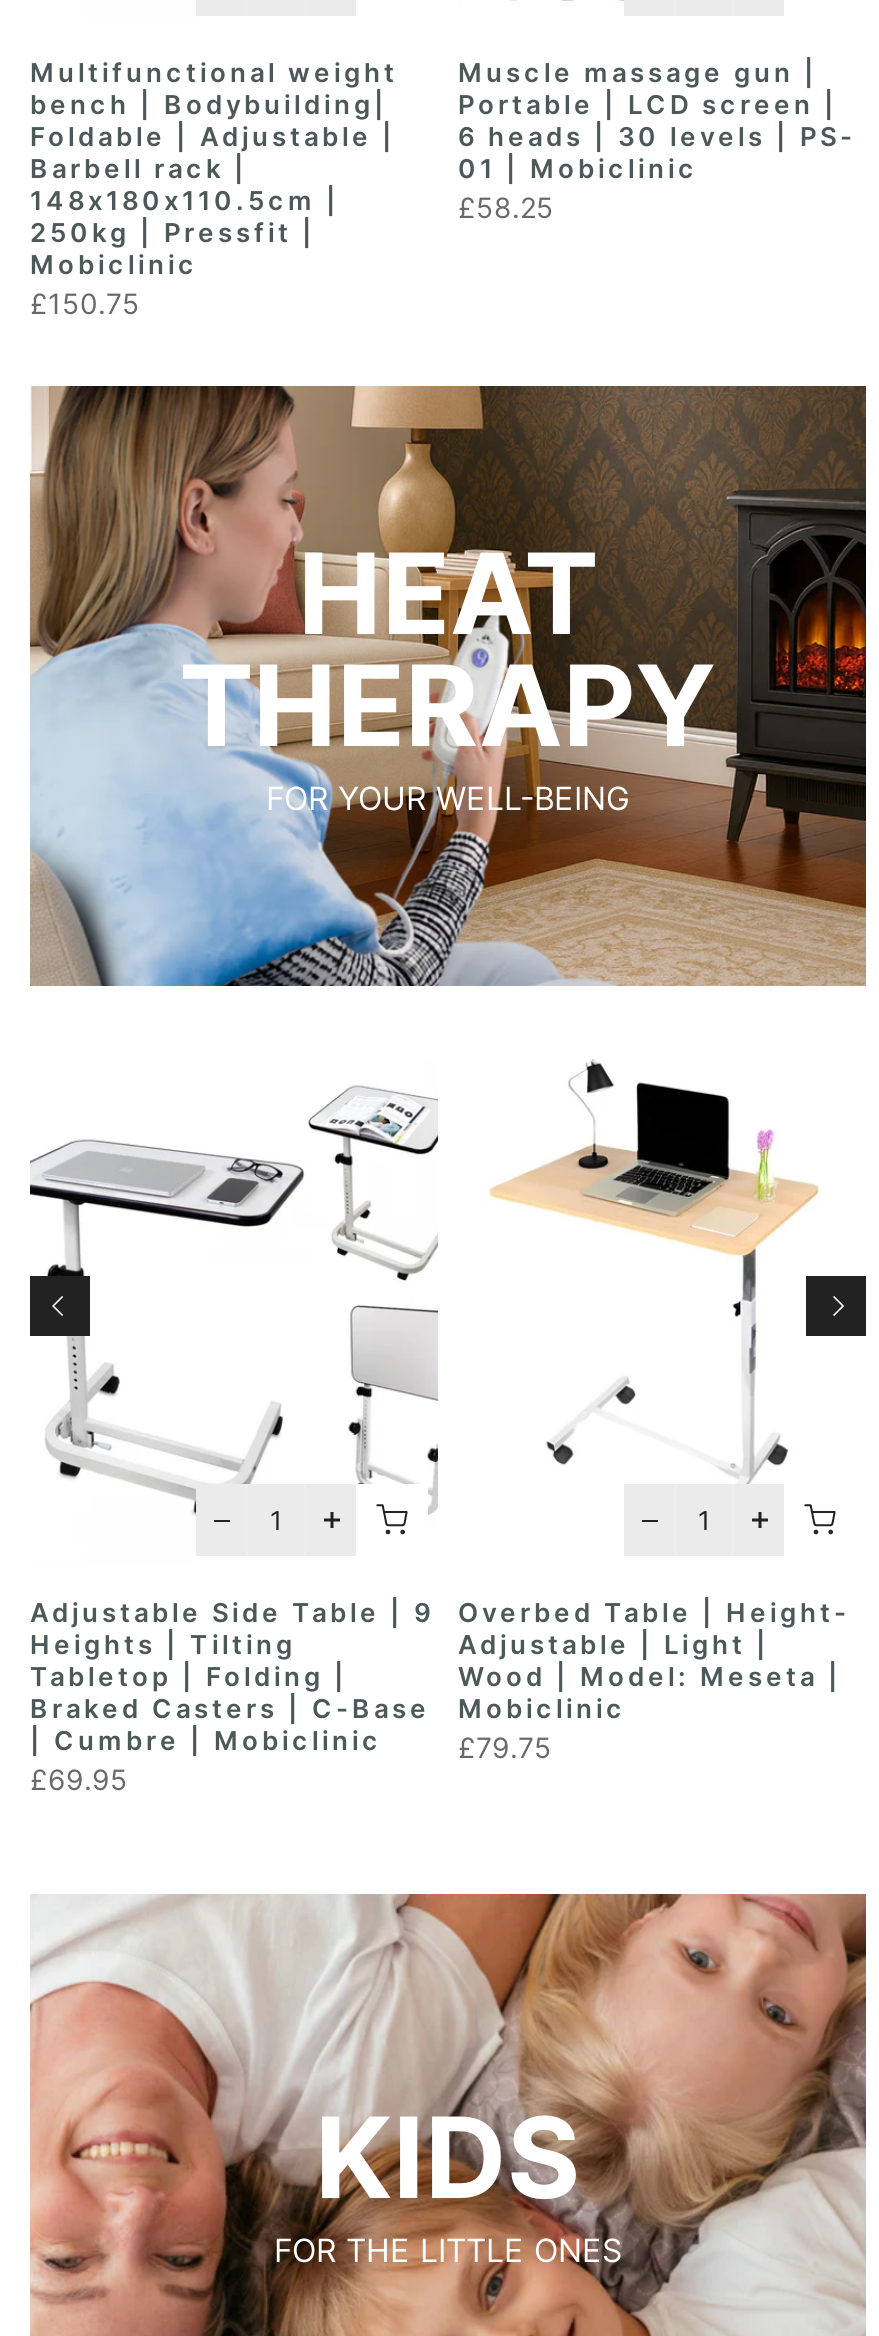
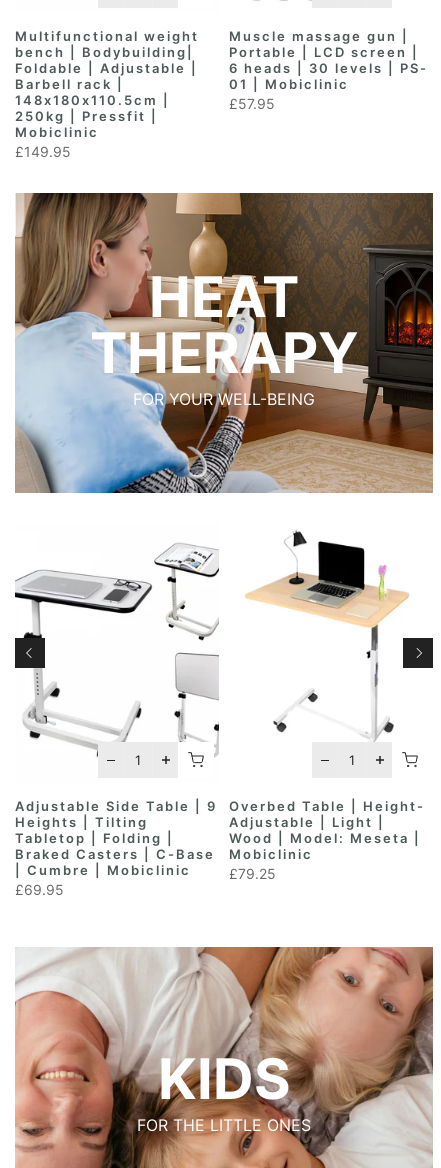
[458,189,554,223] £58.25 -> [229,95,275,112] £57.95
[30,285,140,319] £150.75 -> [15,143,71,160] £149.95
[458,1731,552,1765] £79.75 -> [229,865,276,882] £79.25

